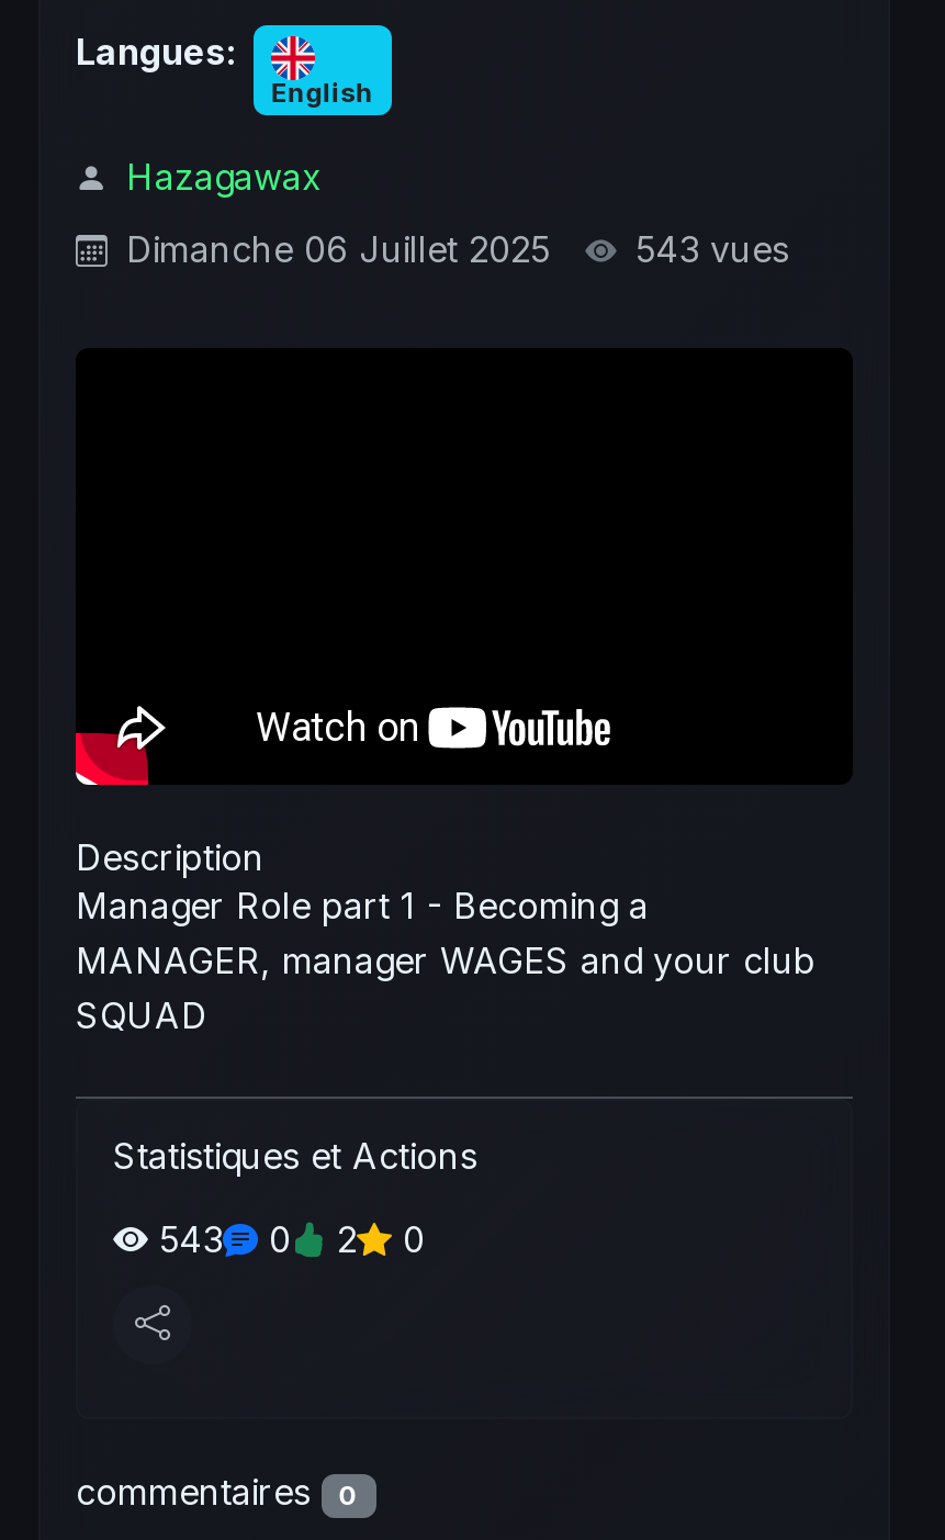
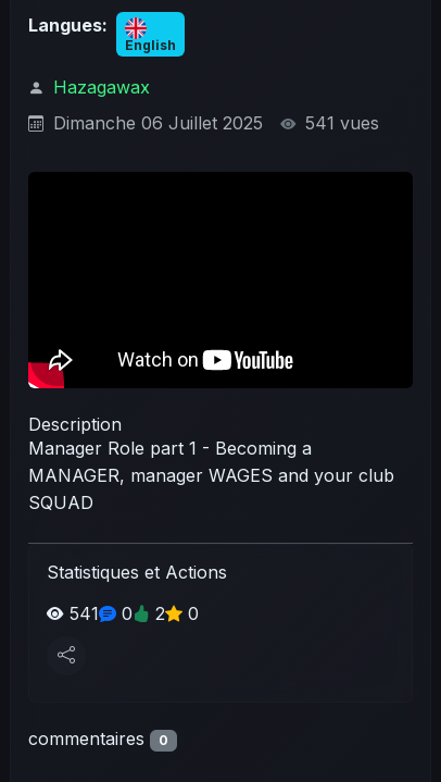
[115,227,789,271] Dimanche 06 Juillet 2025 543 vues -> [48,112,379,134] Dimanche 06 Juillet 2025 541 vues
[159,1217,425,1261] 543 0 2 0 -> [70,602,199,624] 541 0 2 0

